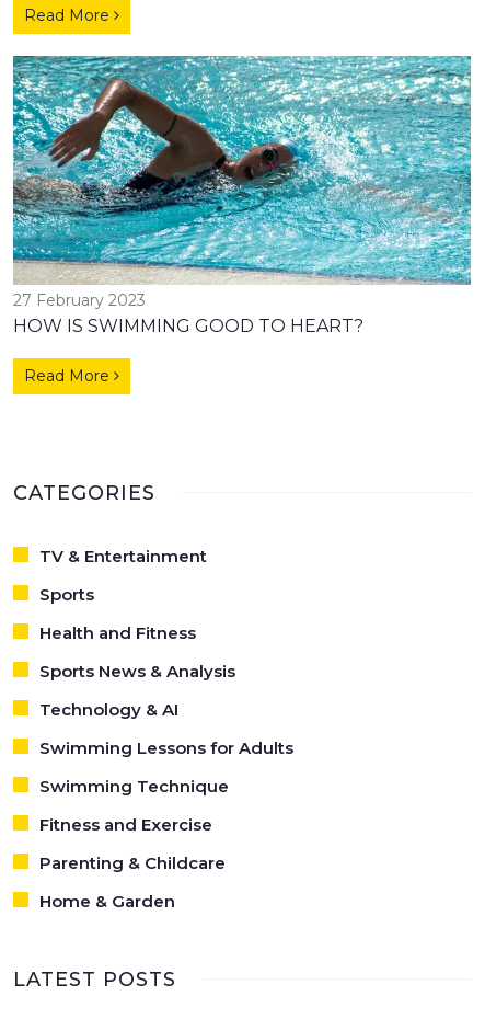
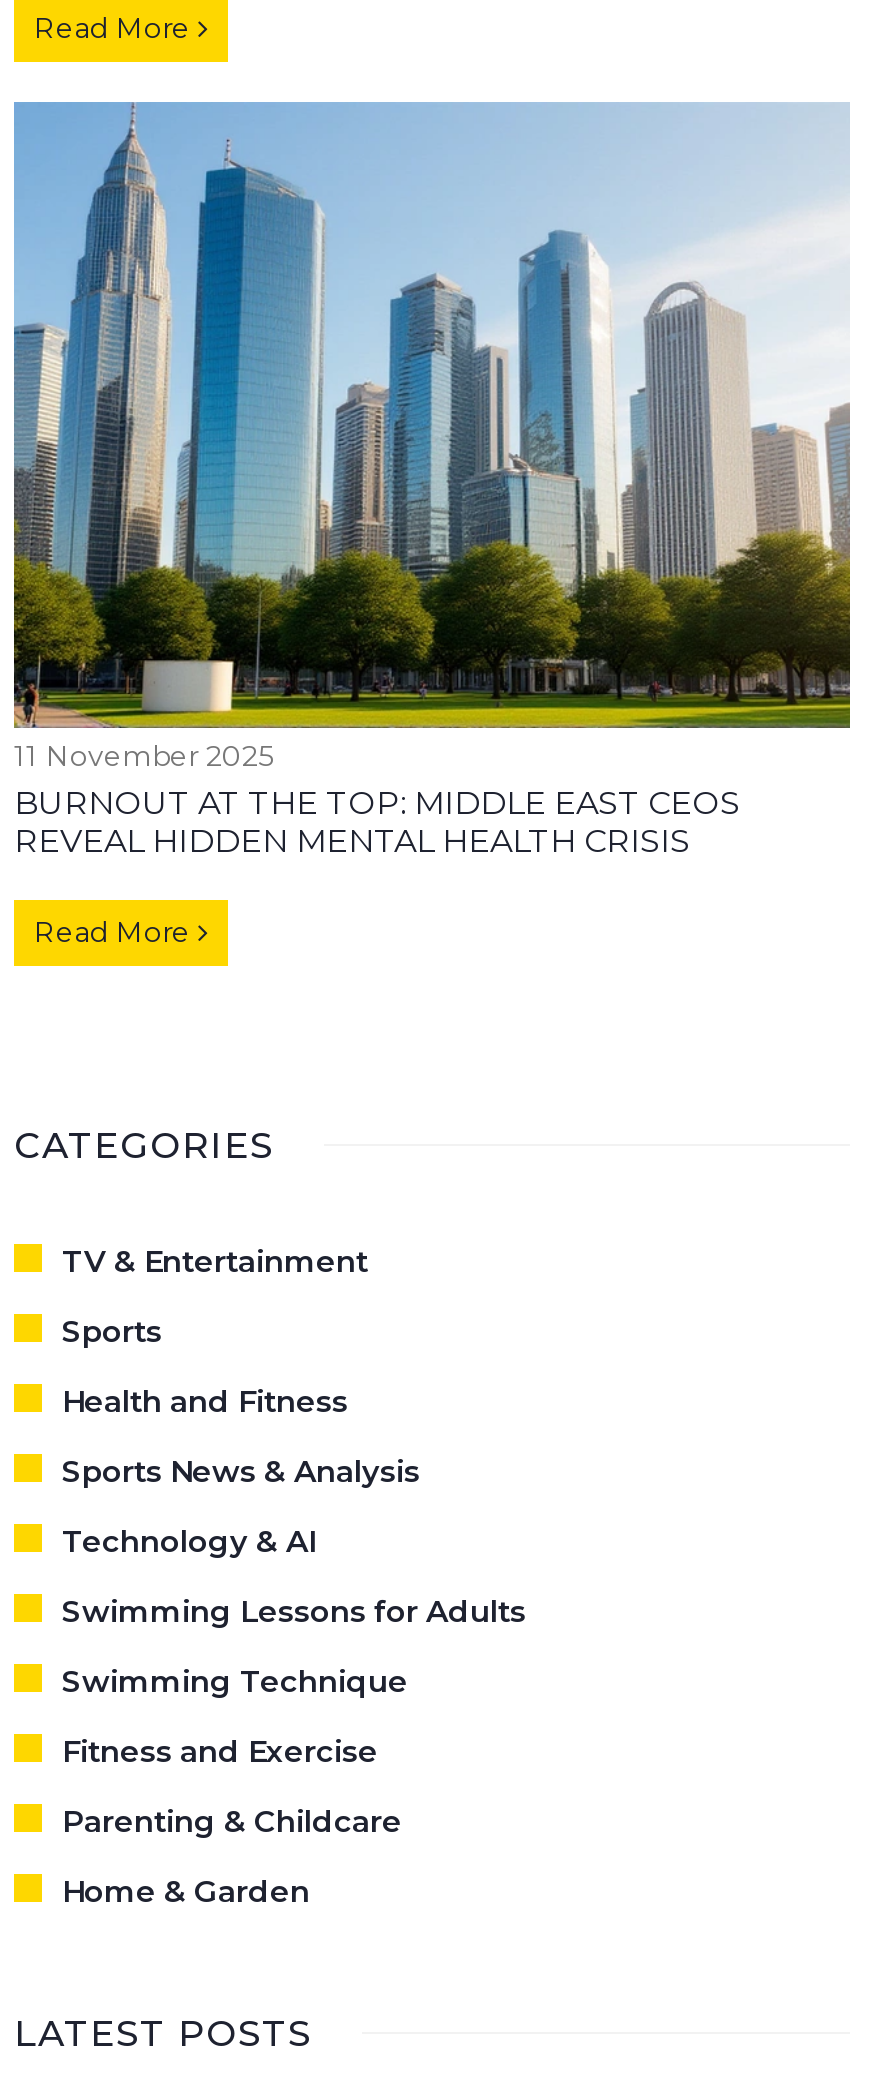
[12,56,472,337] [image] | 27 February 2023 | HOW IS SWIMMING GOOD TO HEART? -> [12,103,852,861] [image] | 11 November 2025 | BURNOUT AT THE TOP: MIDDLE EAST CEOS | REVEAL HIDDEN MENTAL HEALTH CRISIS

